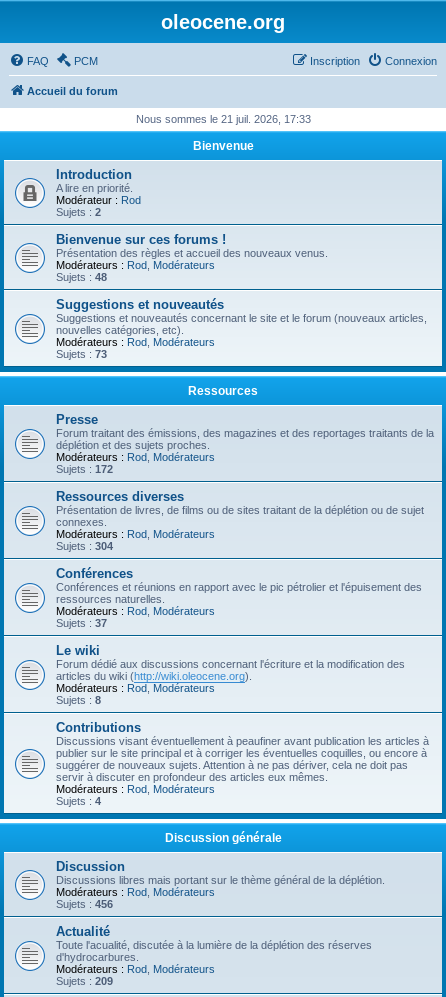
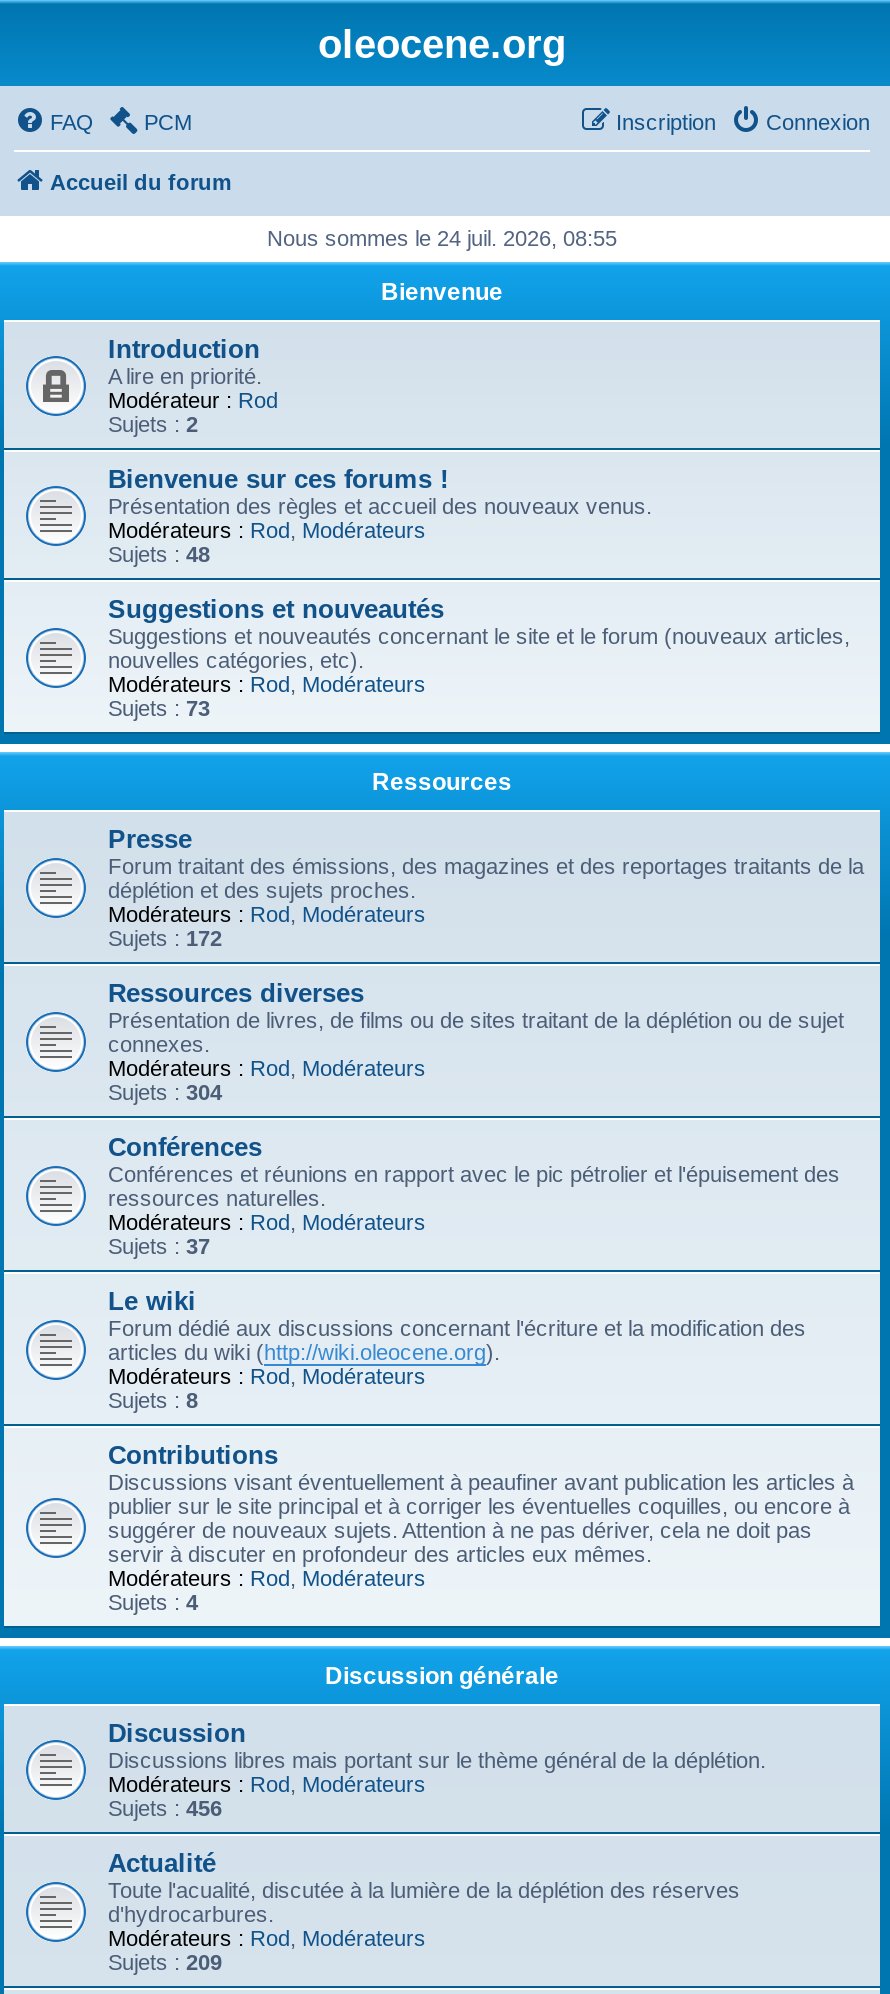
[135,113,310,125] Nous sommes le 21 juil. 2026, 17:33 -> [267,226,617,250] Nous sommes le 24 juil. 2026, 08:55

